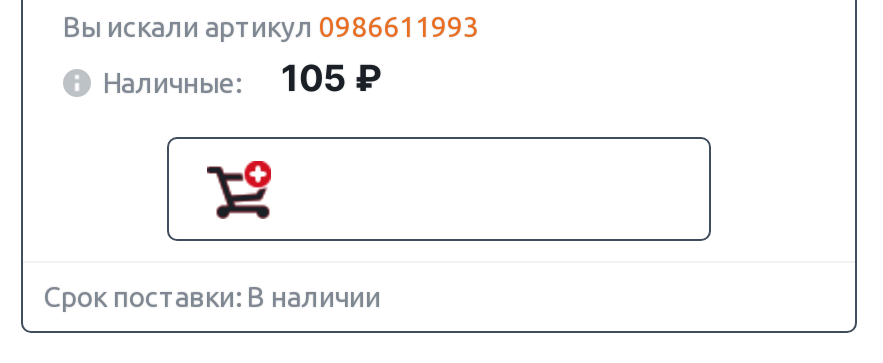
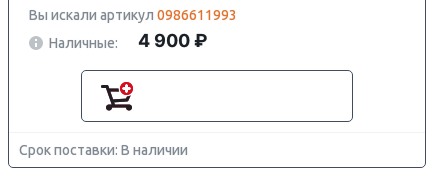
[103,57,381,99] Наличные: 105 ₽ -> [49,30,207,51] Наличные: 4 900 ₽

